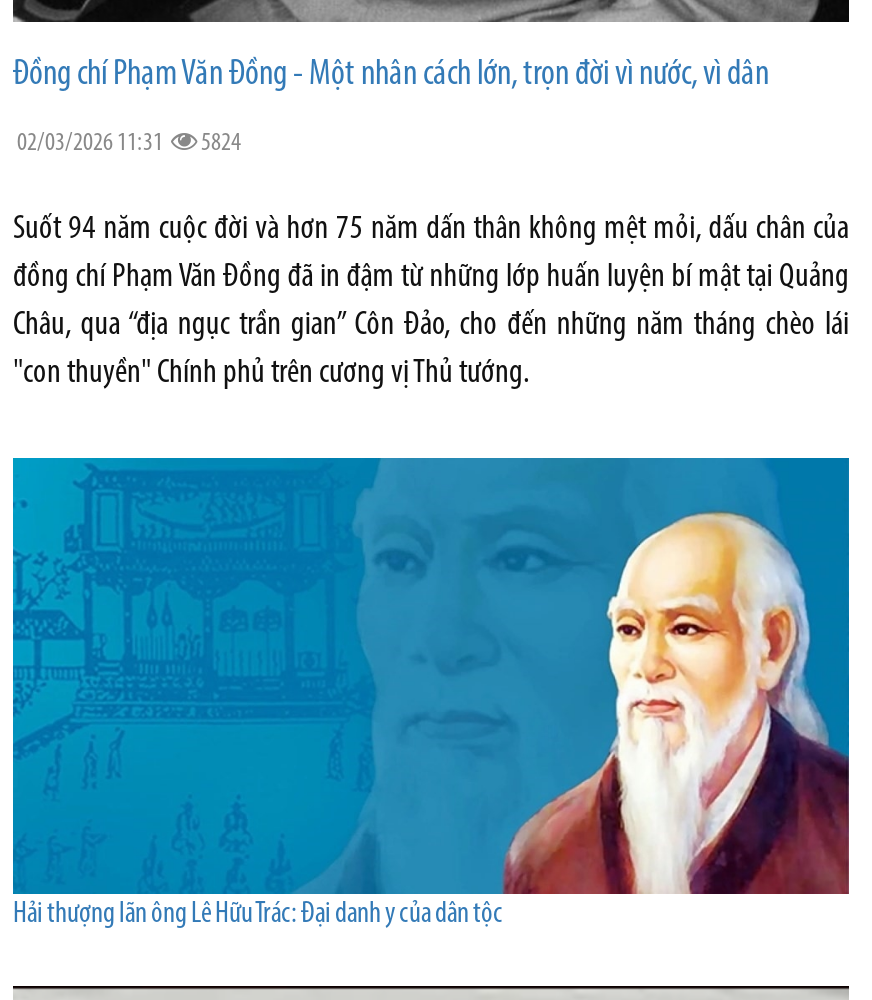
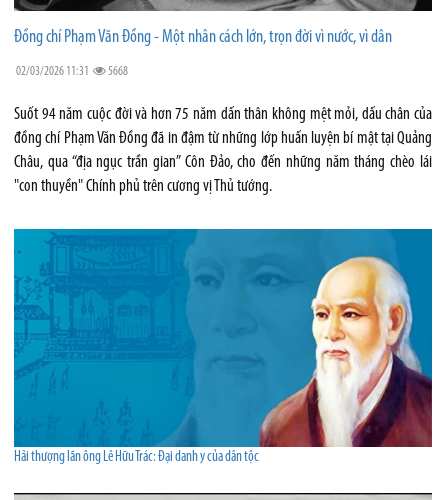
[17,129,241,155] 02/03/2026 11:31 5824 -> [16,65,128,78] 02/03/2026 11:31 5668

